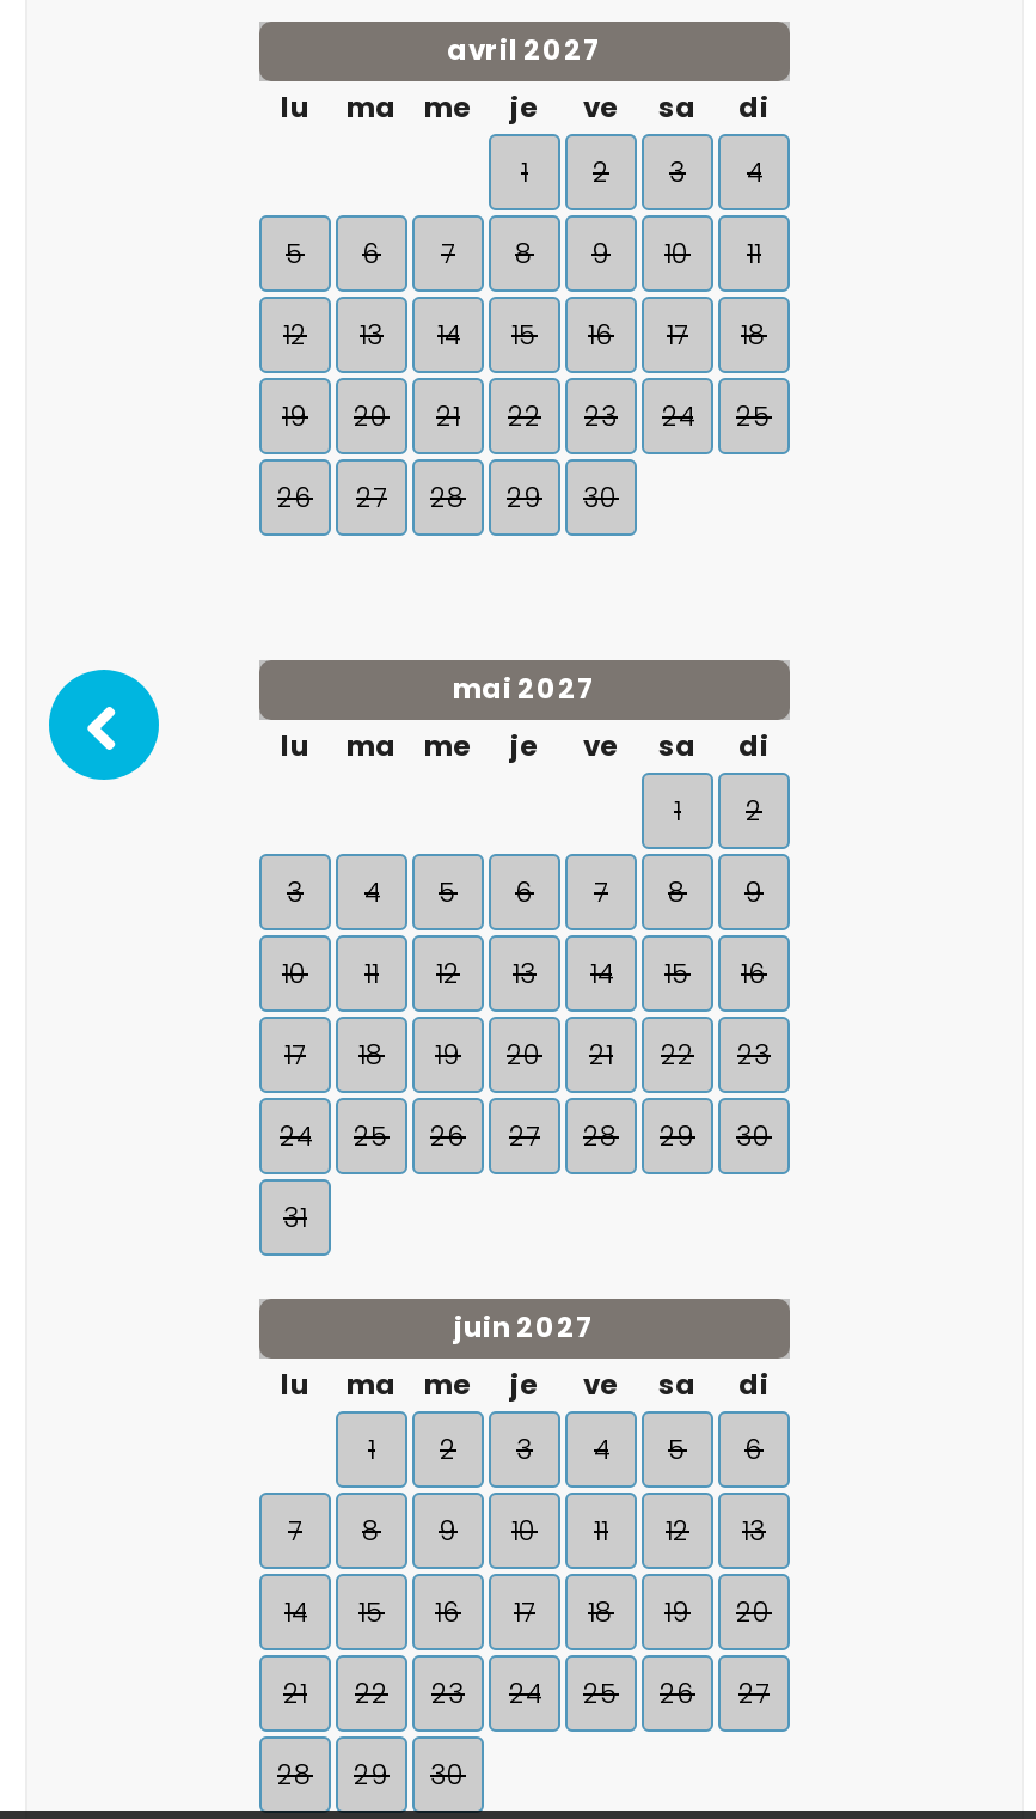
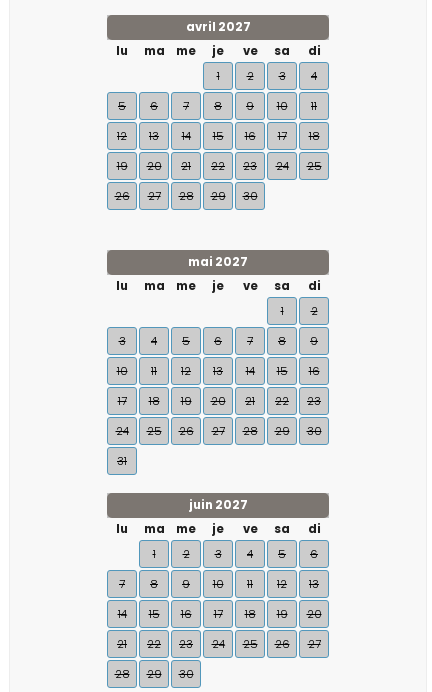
[47,666,161,783] [image] -> none

